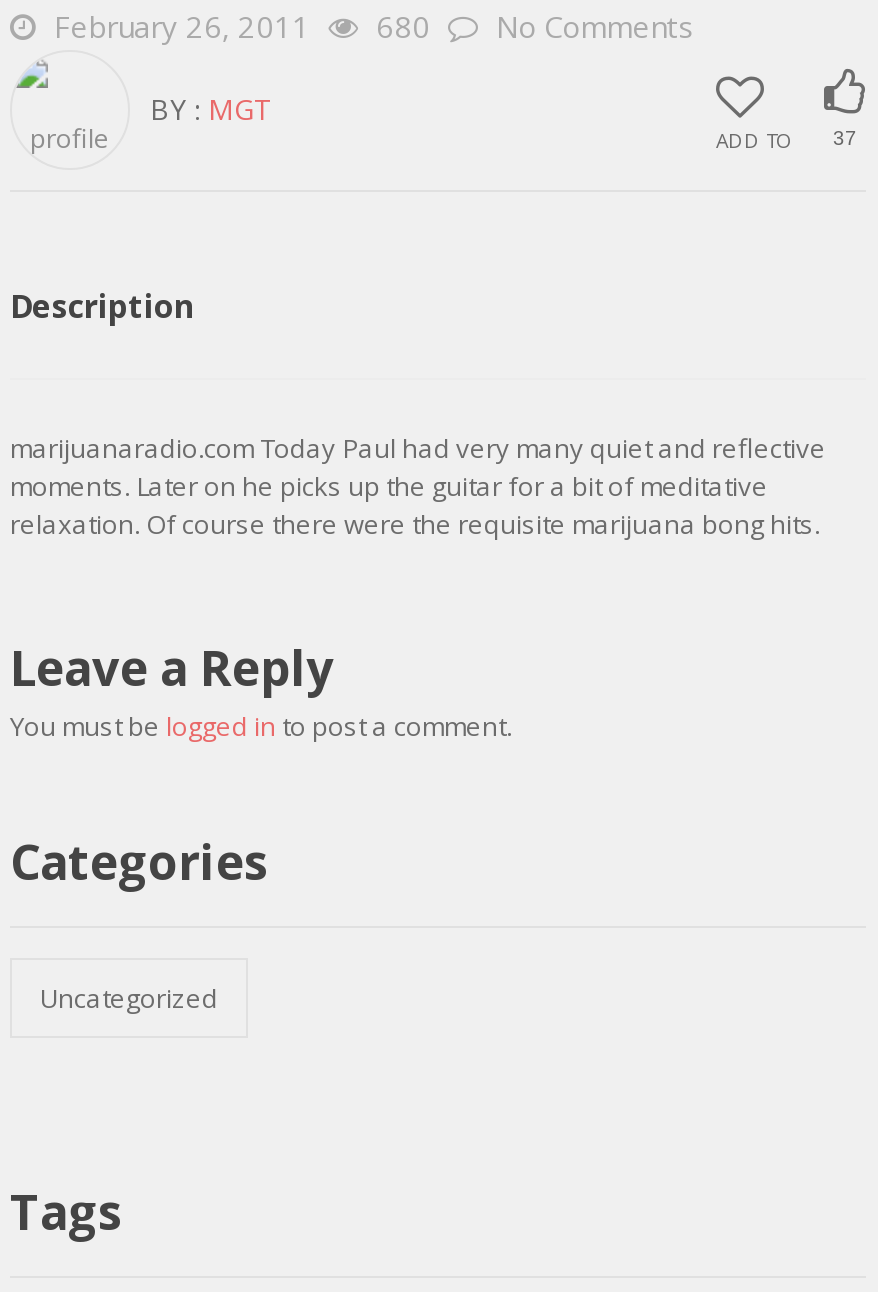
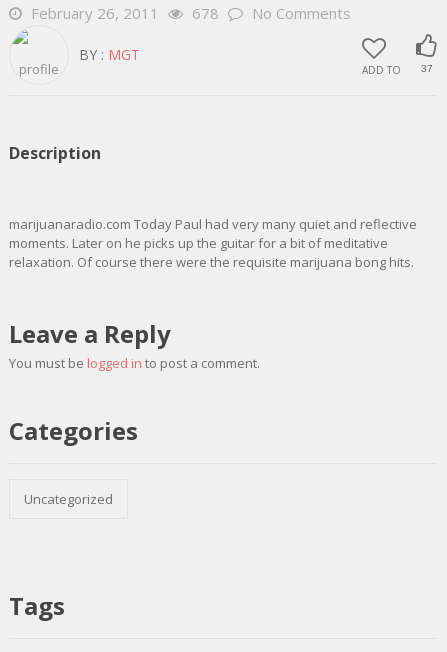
[54,6,694,46] February 26, 2011 680 No Comments -> [31,3,351,23] February 26, 2011 678 No Comments

